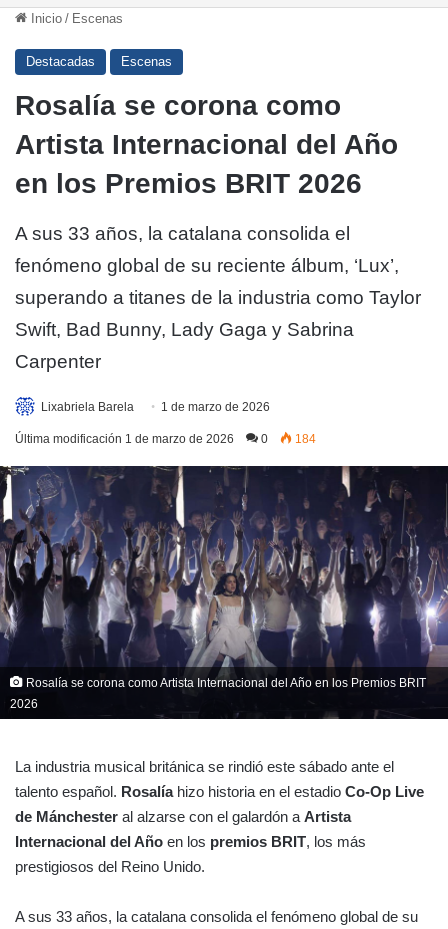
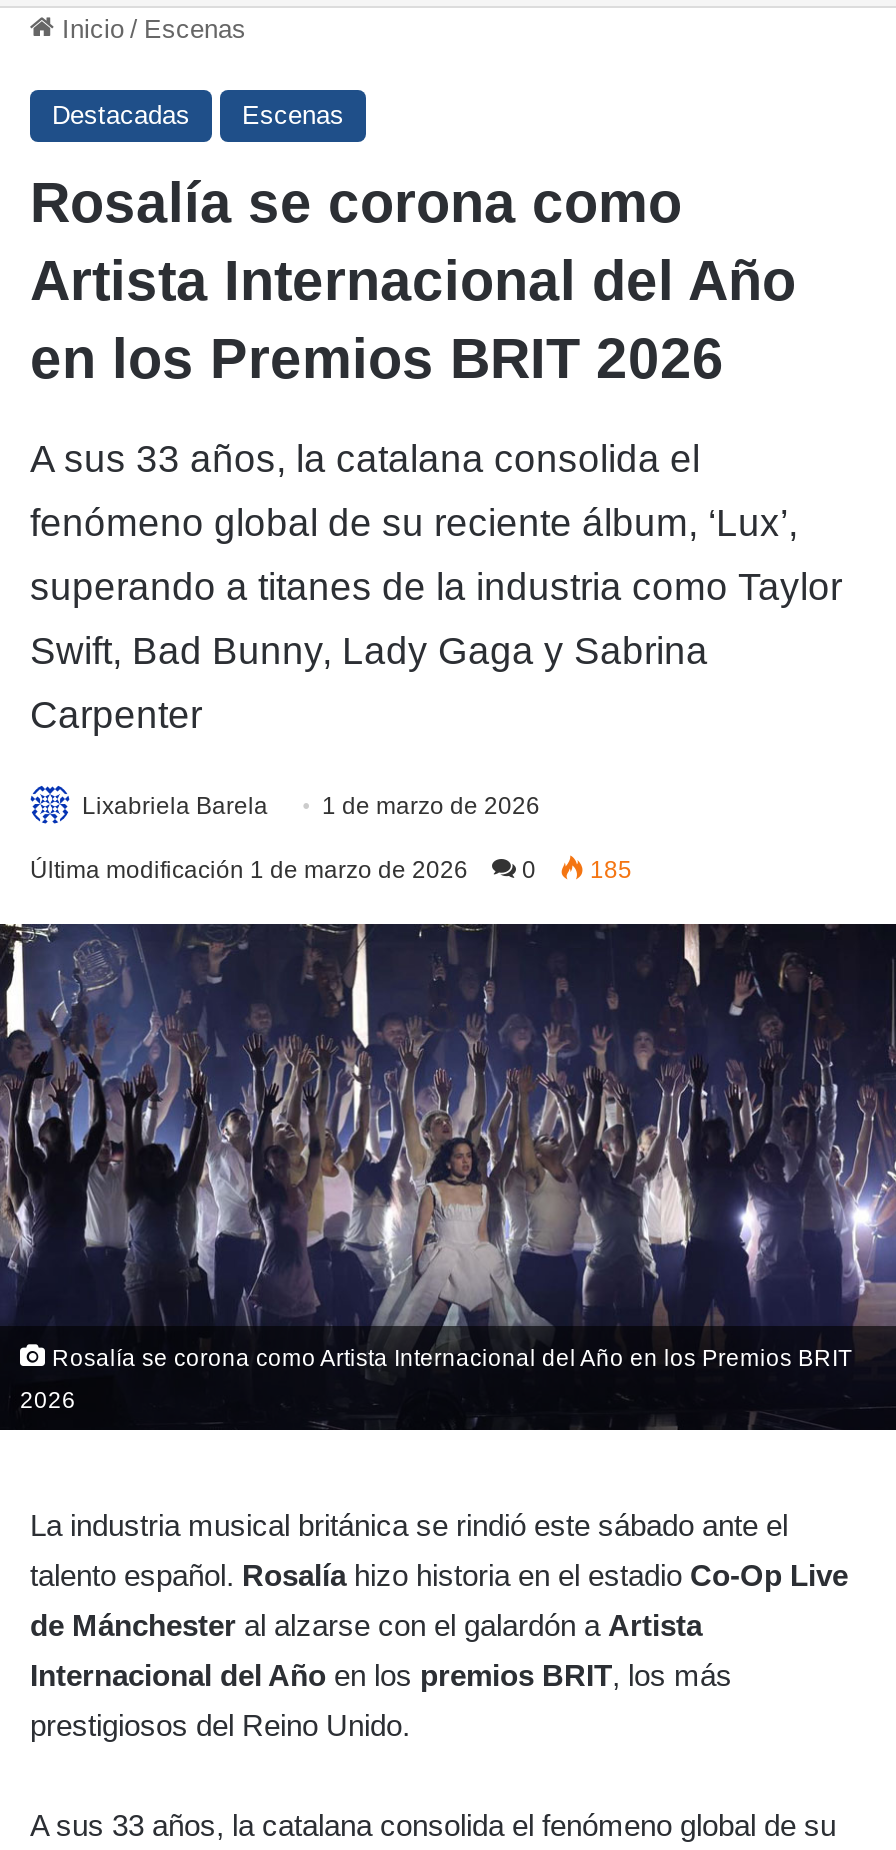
[15,432,316,446] Última modificación 1 de marzo de 2026 0 184 -> [30,857,632,885] Última modificación 1 de marzo de 2026 0 185

